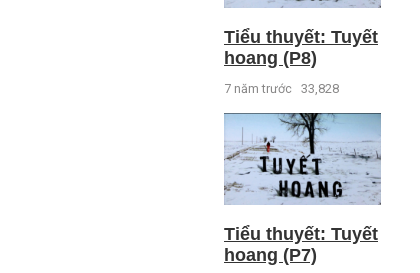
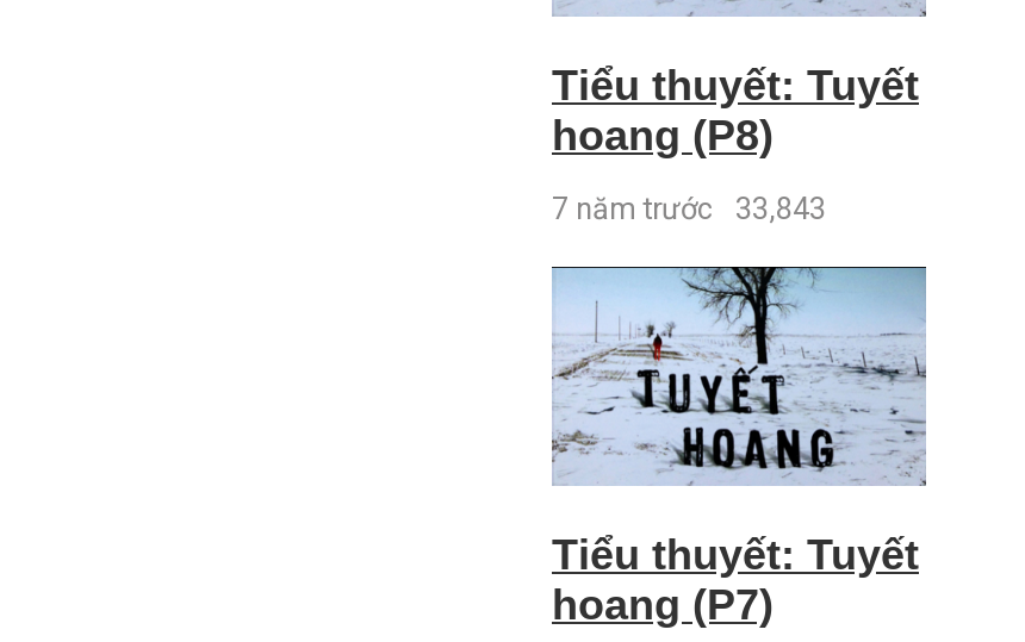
[224,81,339,96] 7 năm trước 33,828 -> [552,192,826,228] 7 năm trước 33,843

